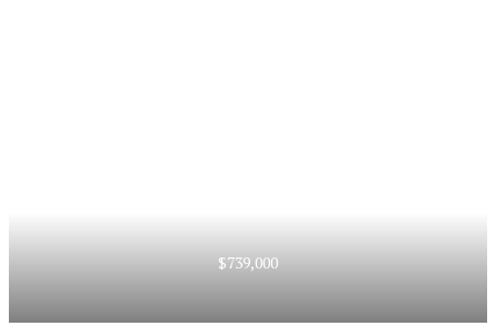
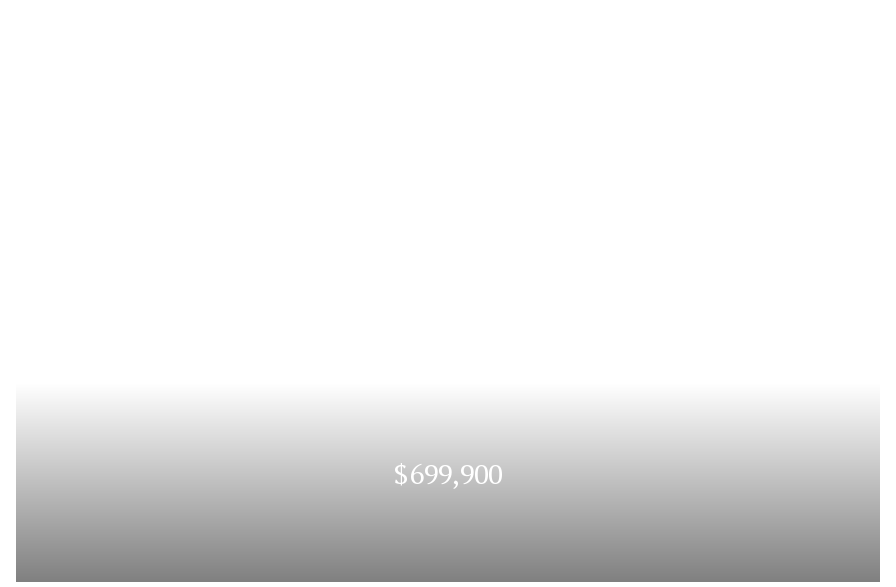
[218,252,278,273] $739,000 -> [394,455,502,493] $699,900

